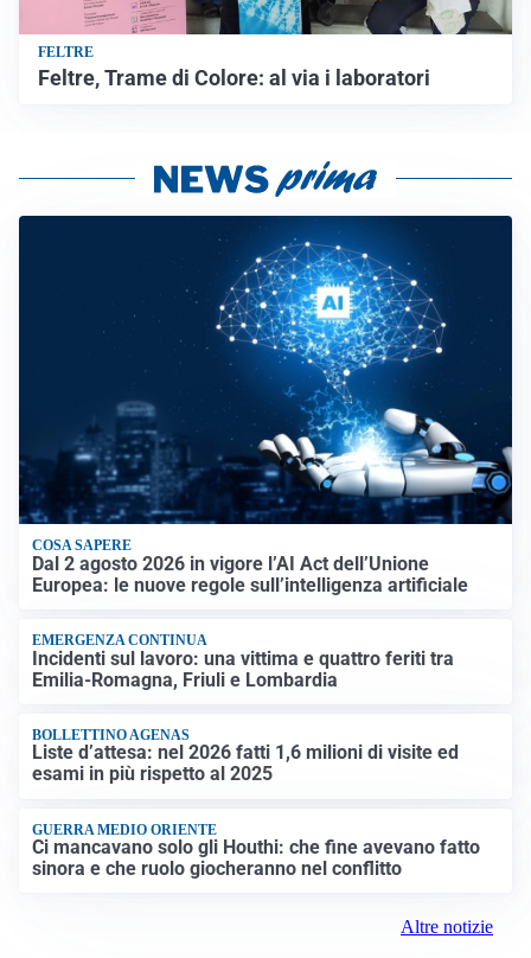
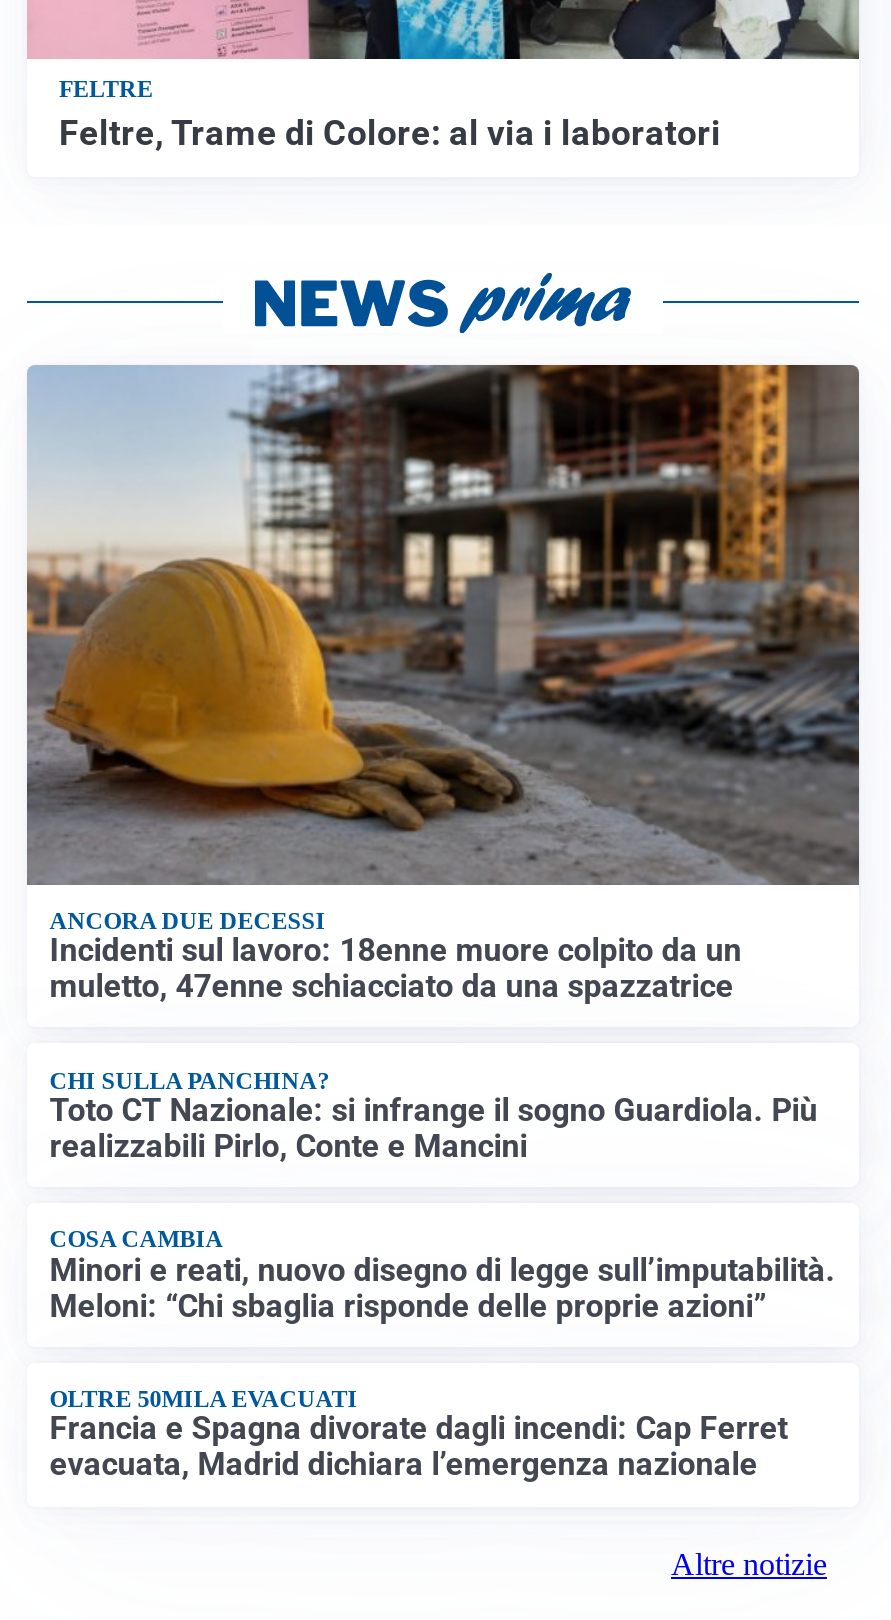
[18,215,513,596] [image] | COSA SAPERE | Dal 2 agosto 2026 in vigore l’AI Act dell’Unione | Europea: le nuove regole sull’intelligenza artificiale -> [25,362,861,1006] [image] | ANCORA DUE DECESSI | Incidenti sul lavoro: 18enne muore colpito da un | muletto, 47enne schiacciato da una spazzatrice
[32,632,454,691] EMERGENZA CONTINUA | Incidenti sul lavoro: una vittima e quattro feriti tra | Emilia-Romagna, Friuli e Lombardia -> [49,1066,817,1165] CHI SULLA PANCHINA? | Toto CT Nazionale: si infrange il sogno Guardiola. Più | realizzabili Pirlo, Conte e Mancini
[32,727,459,785] BOLLETTINO AGENAS | Liste d’attesa: nel 2026 fatti 1,6 milioni di visite ed | esami in più rispetto al 2025 -> [49,1226,835,1325] COSA CAMBIA | Minori e reati, nuovo disegno di legge sull’imputabilità. | Meloni: “Chi sbaglia risponde delle proprie azioni”
[32,821,480,880] GUERRA MEDIO ORIENTE | Ci mancavano solo gli Houthi: che fine avevano fatto | sinora e che ruolo giocheranno nel conflitto -> [49,1385,787,1484] OLTRE 50MILA EVACUATI | Francia e Spagna divorate dagli incendi: Cap Ferret | evacuata, Madrid dichiara l’emergenza nazionale

